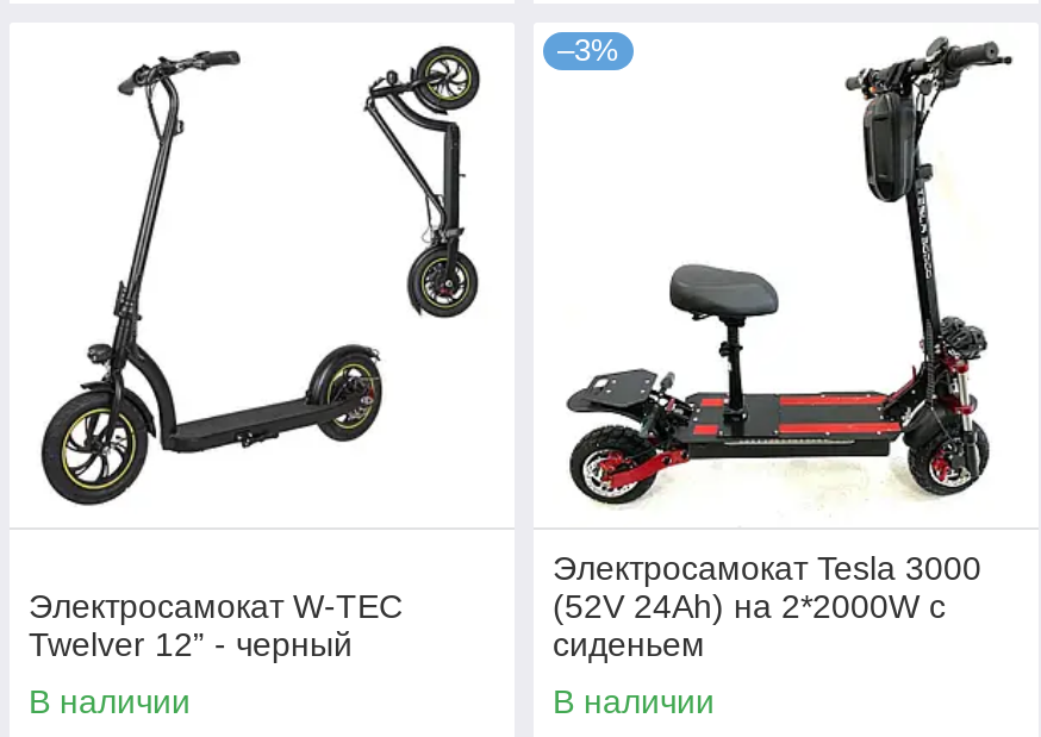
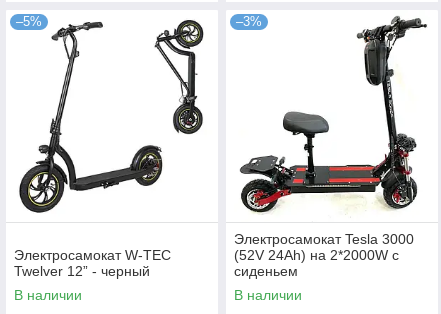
none -> [16,14,42,29] –5%

